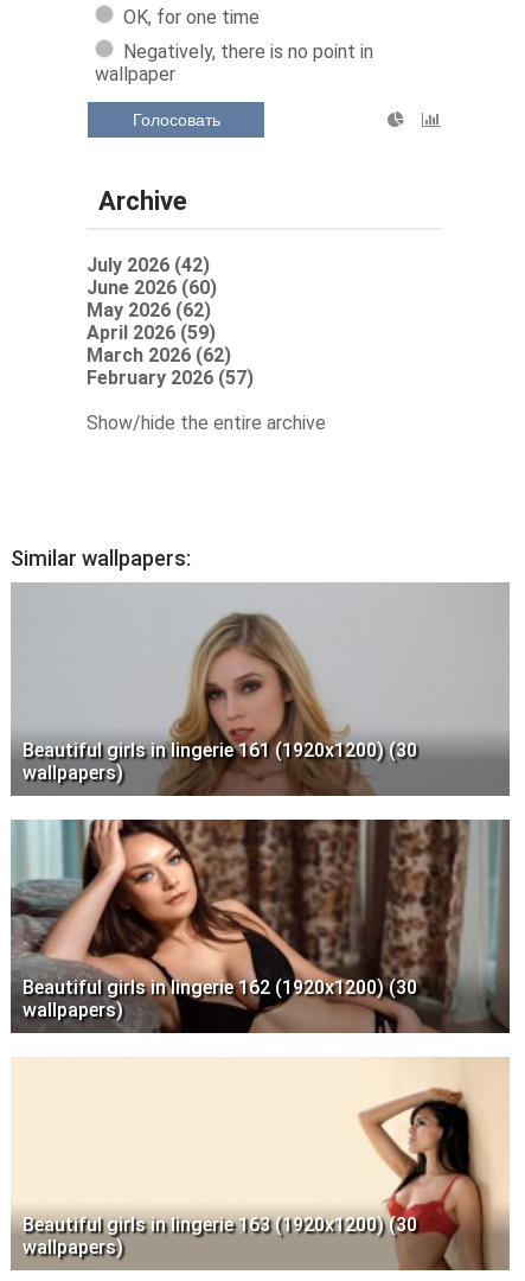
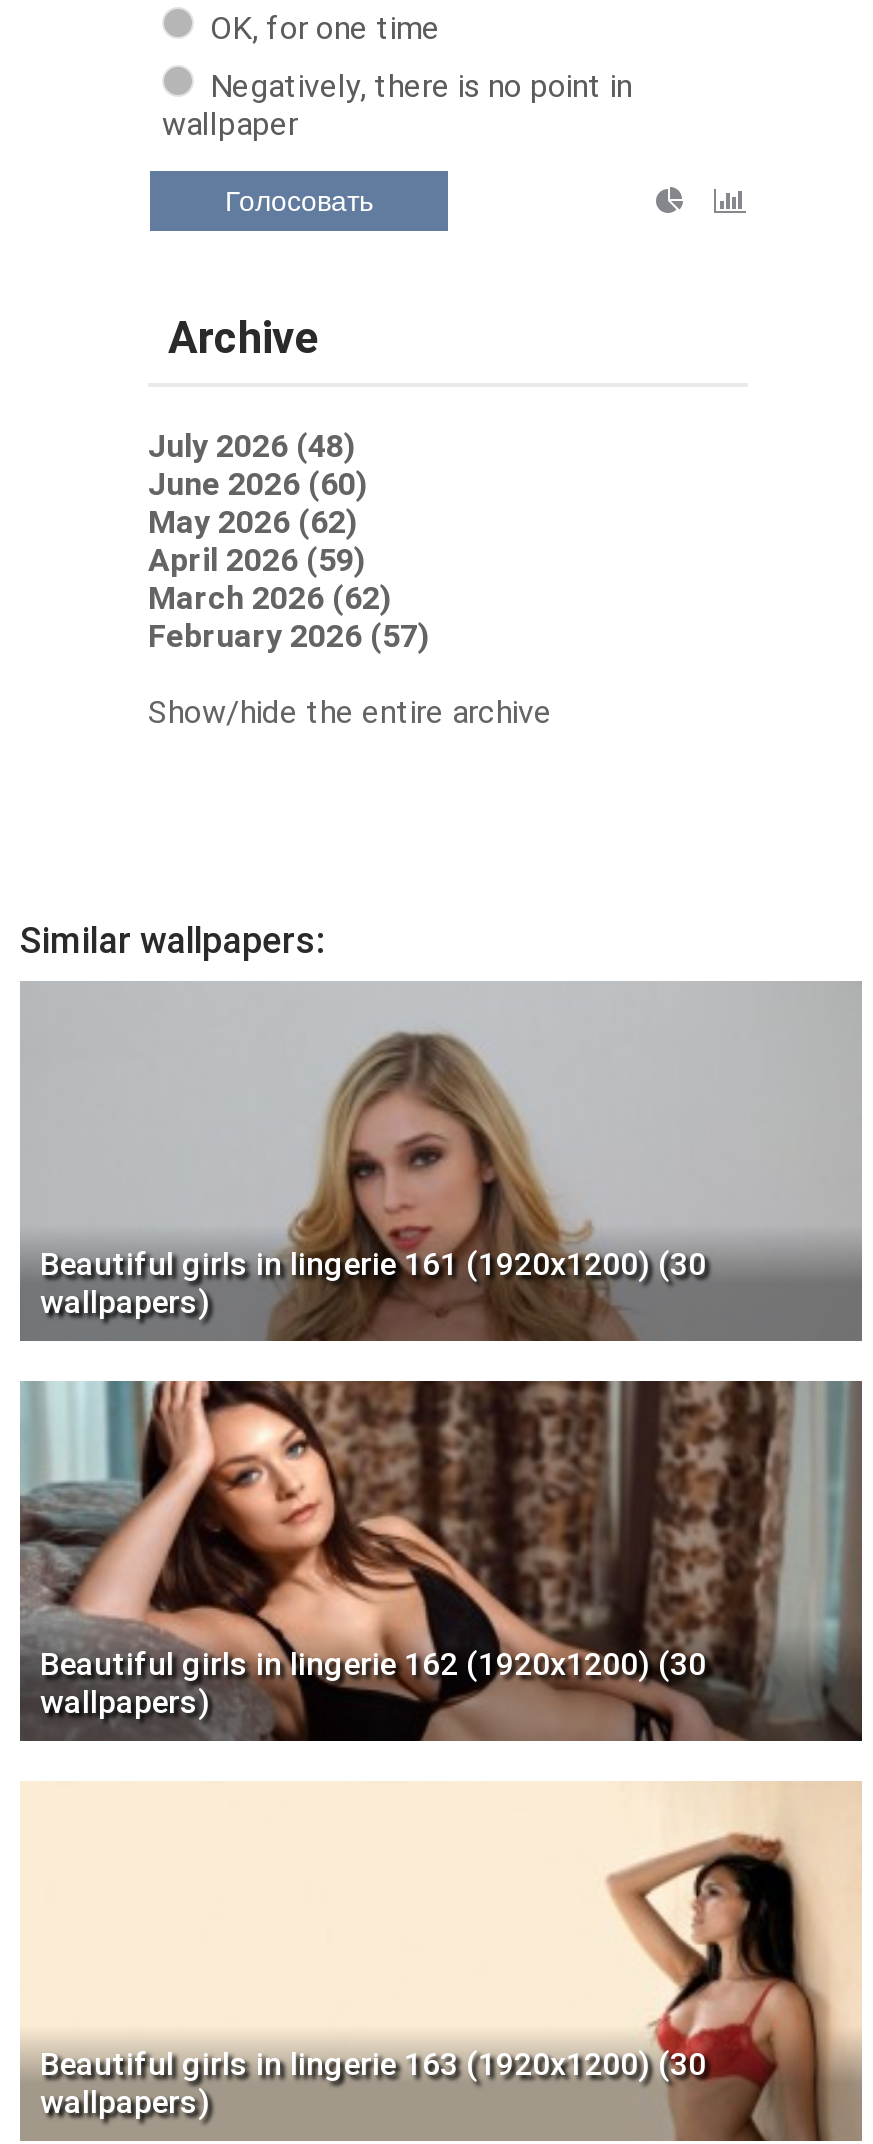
[87,254,210,276] July 2026 (42) -> [148,427,356,465] July 2026 (48)

